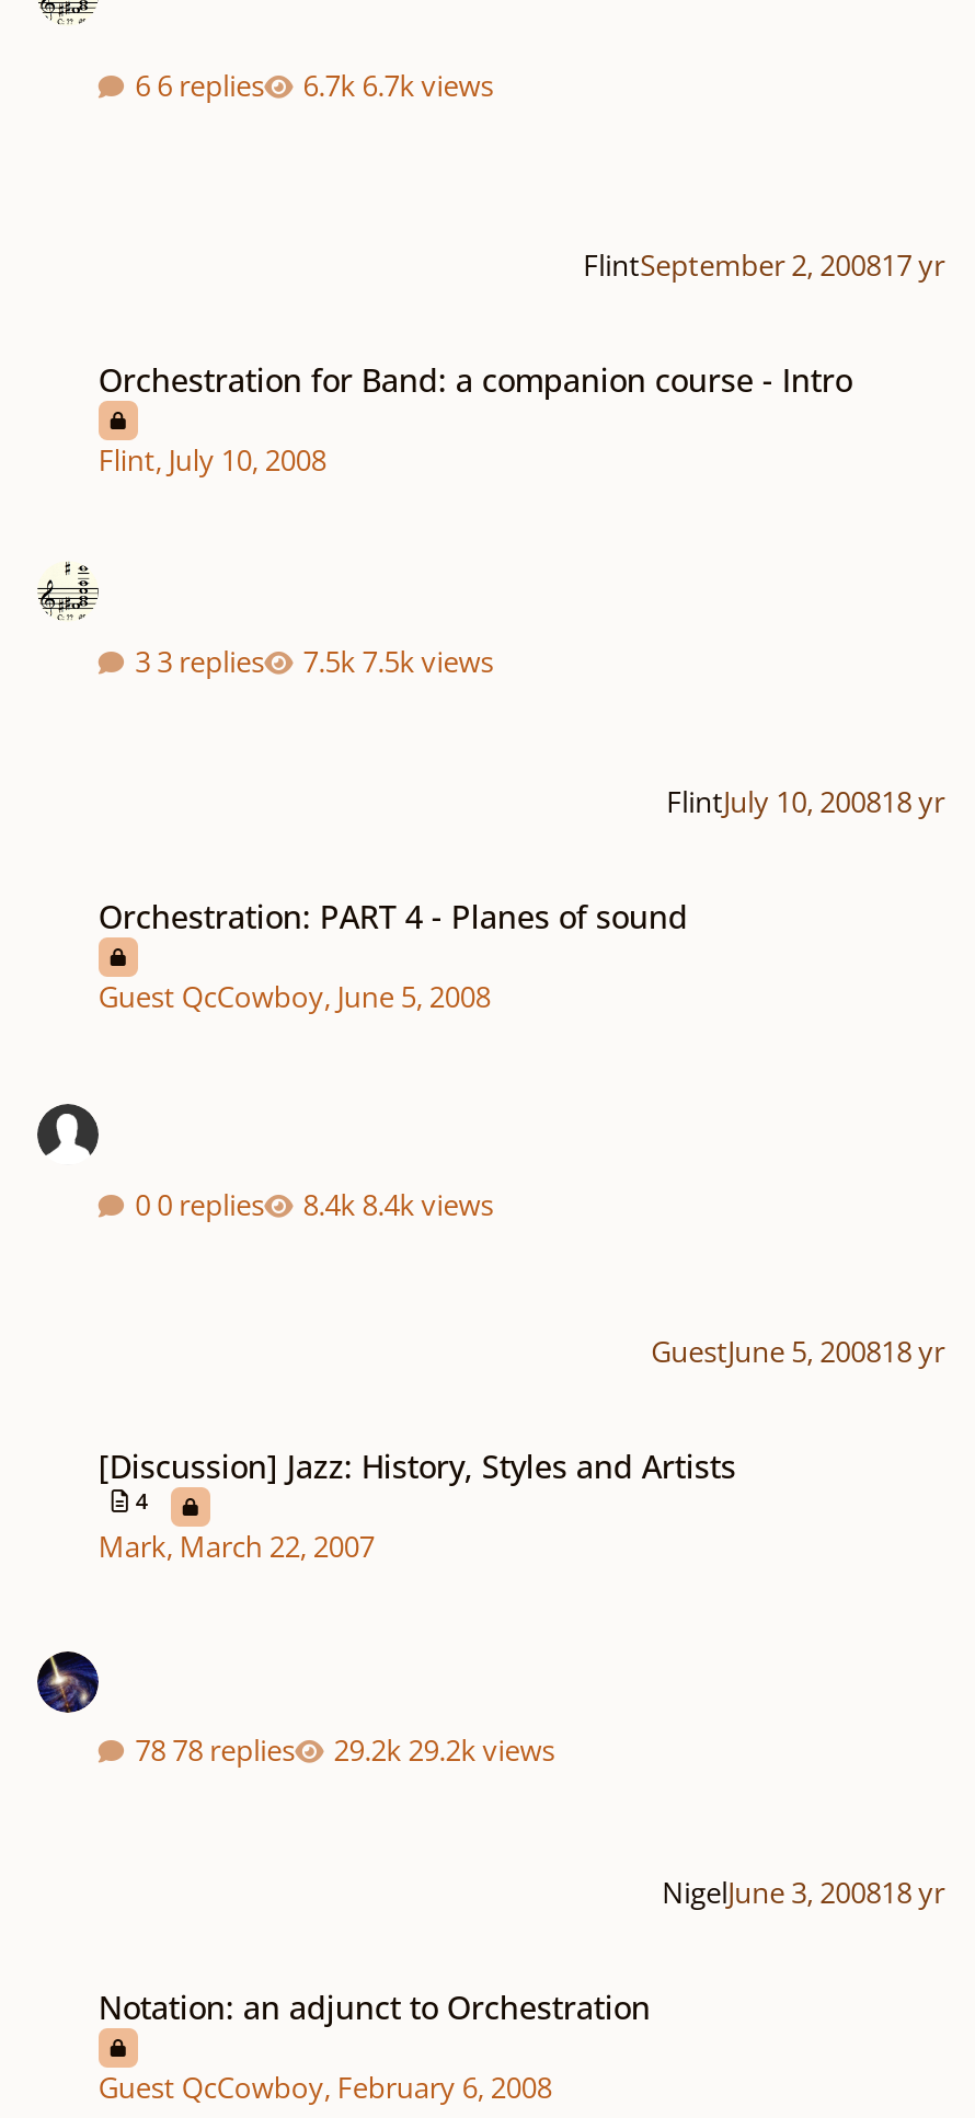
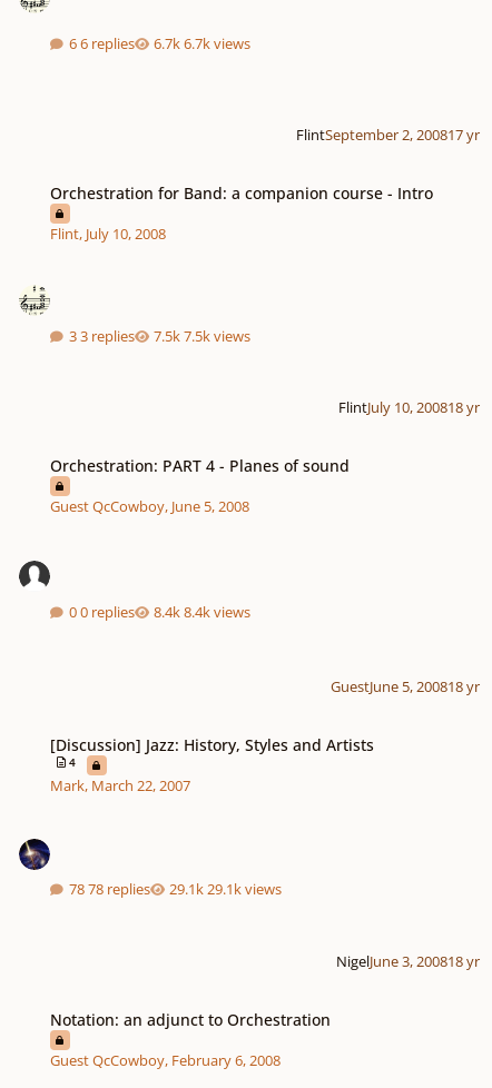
[408,1731,555,1771] 29.2k views -> [207,879,282,899] 29.1k views

